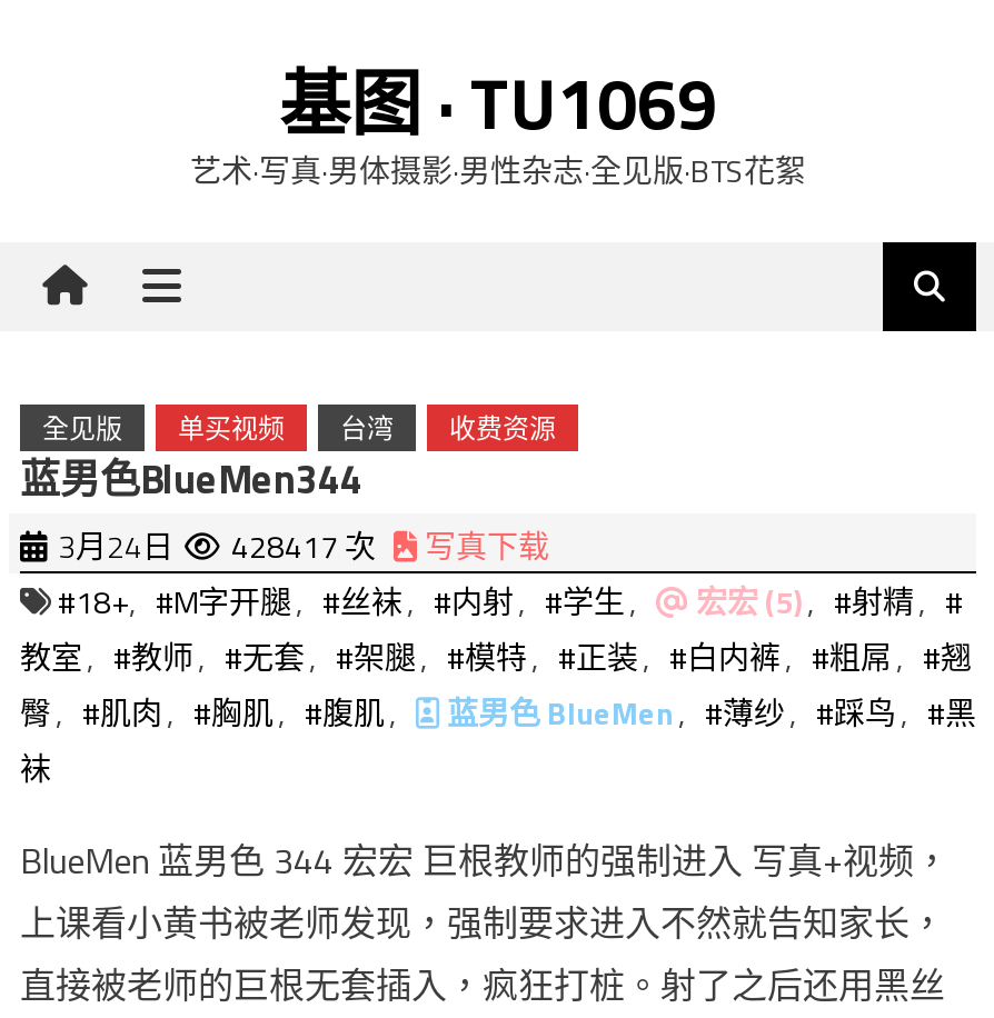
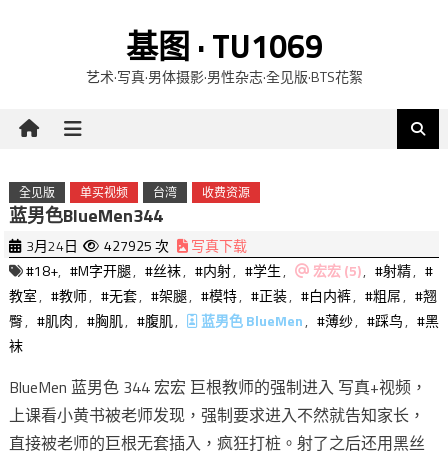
[58,522,549,569] 3月24日 428417 次 写真下载 -> [26,235,247,256] 3月24日 427925 次 写真下载

